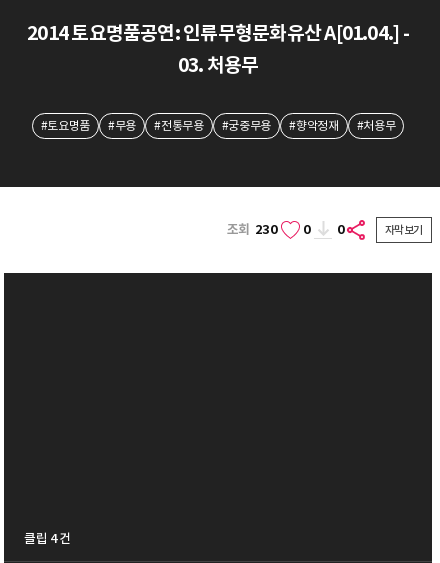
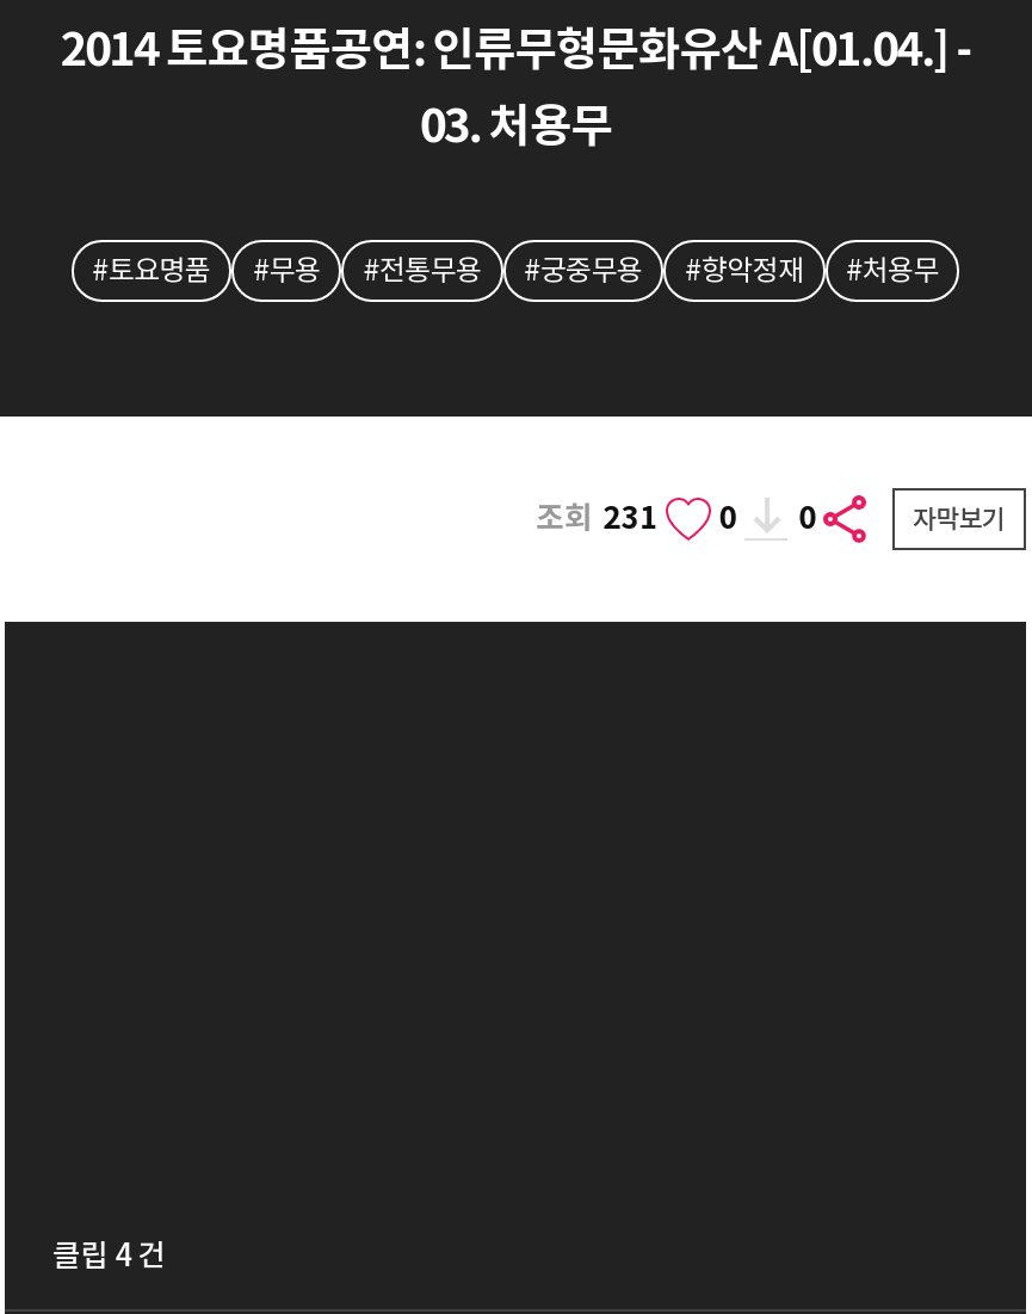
[227,221,344,238] 조회 230 0 0 -> [536,499,817,539] 조회 231 0 0

